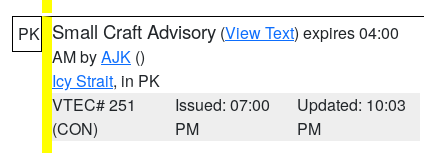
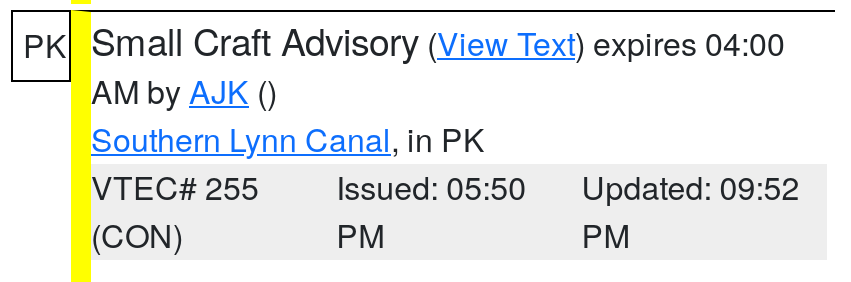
[52,69,160,116] Icy Strait, in PK | VTEC# 251 -> [91,116,485,210] Southern Lynn Canal, in PK | VTEC# 255
[175,93,270,116] Issued: 07:00 -> [336,164,526,210] Issued: 05:50
[297,93,406,116] Updated: 10:03 -> [581,164,799,210] Updated: 09:52

